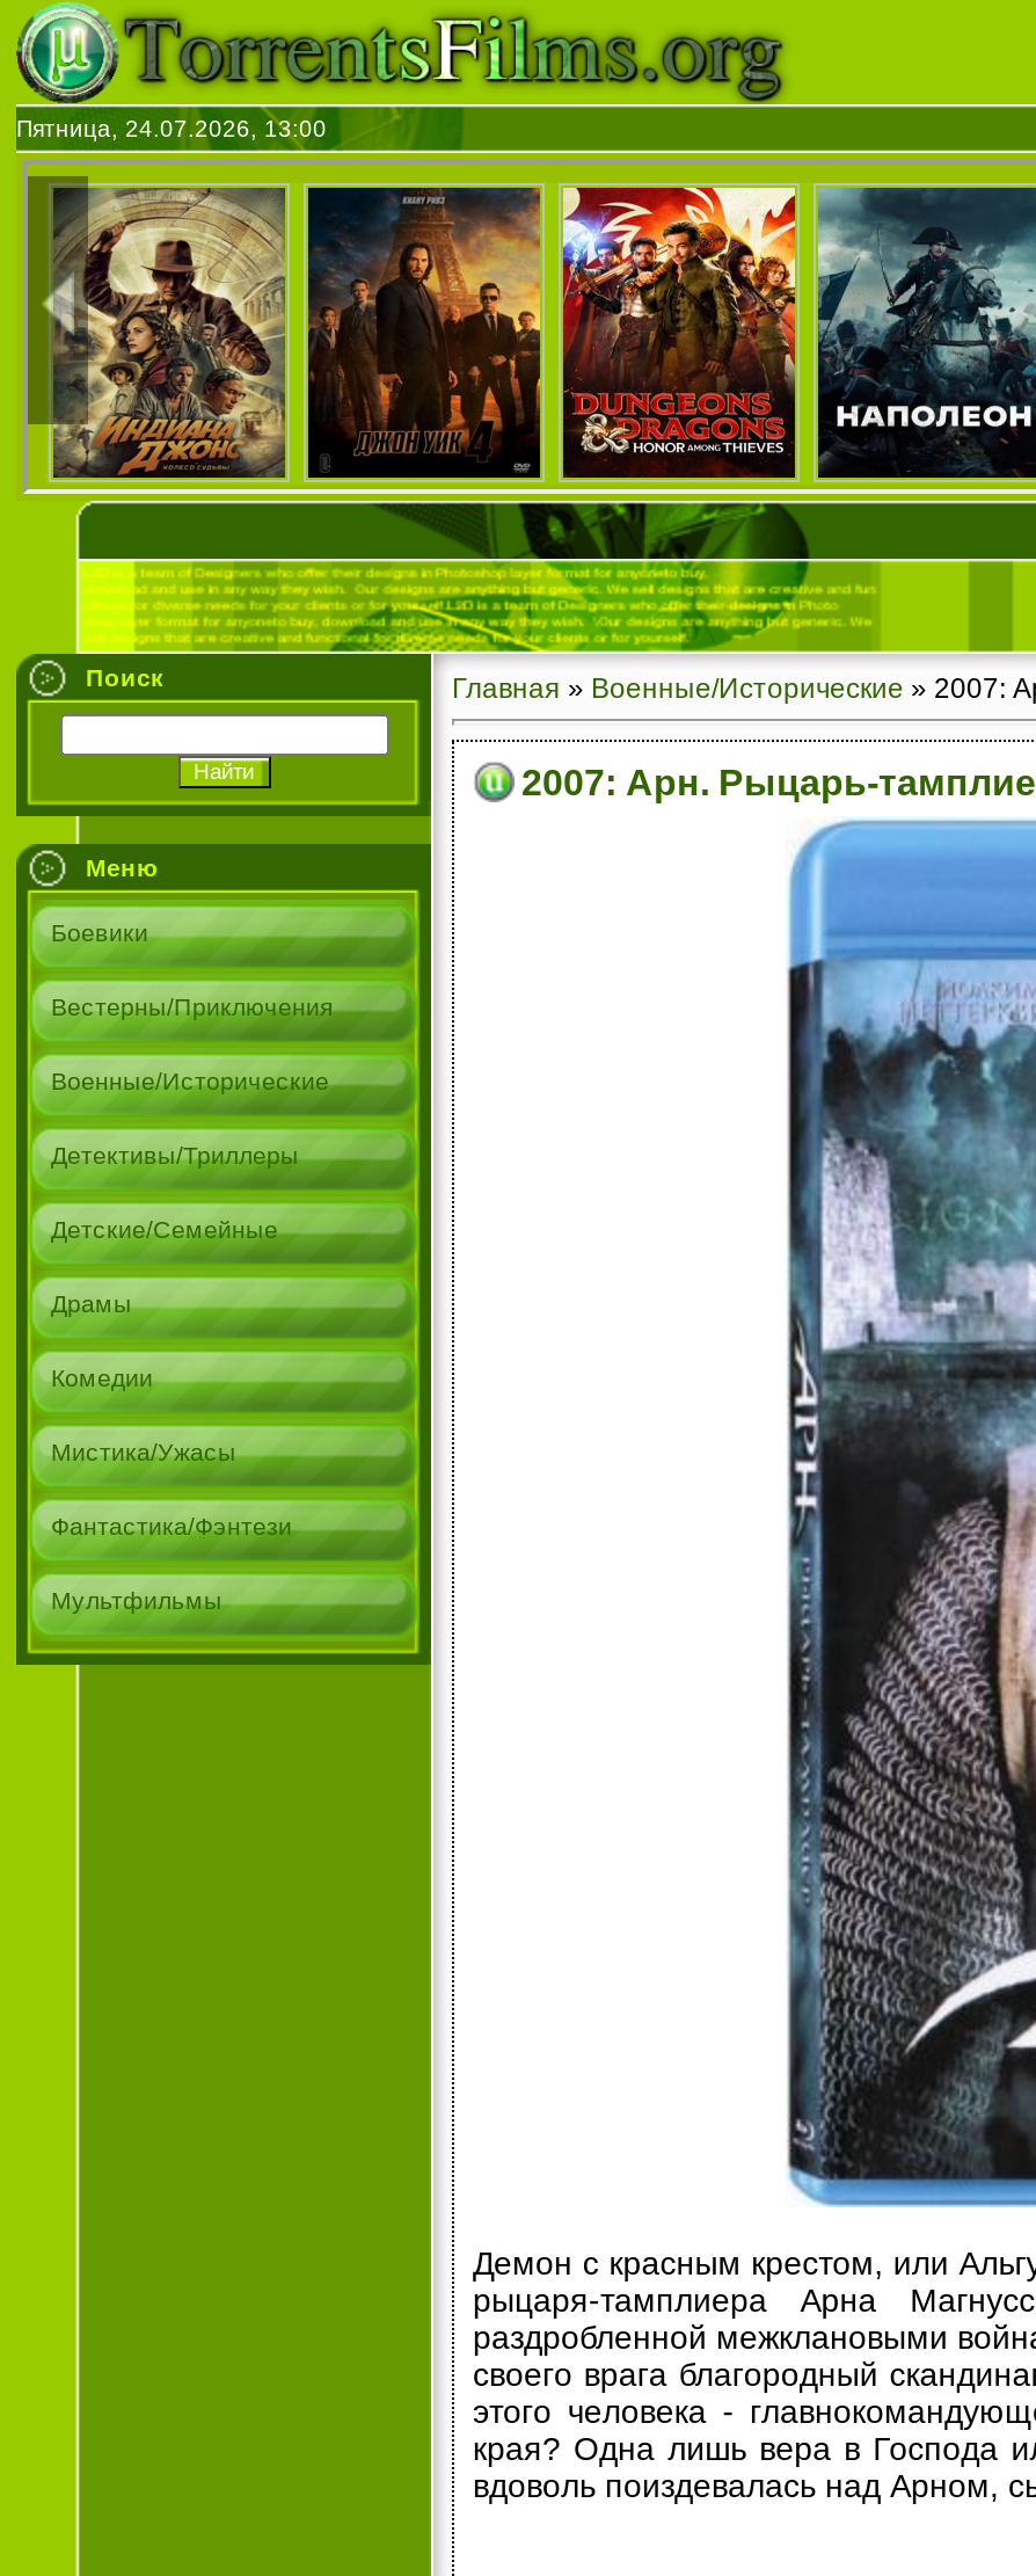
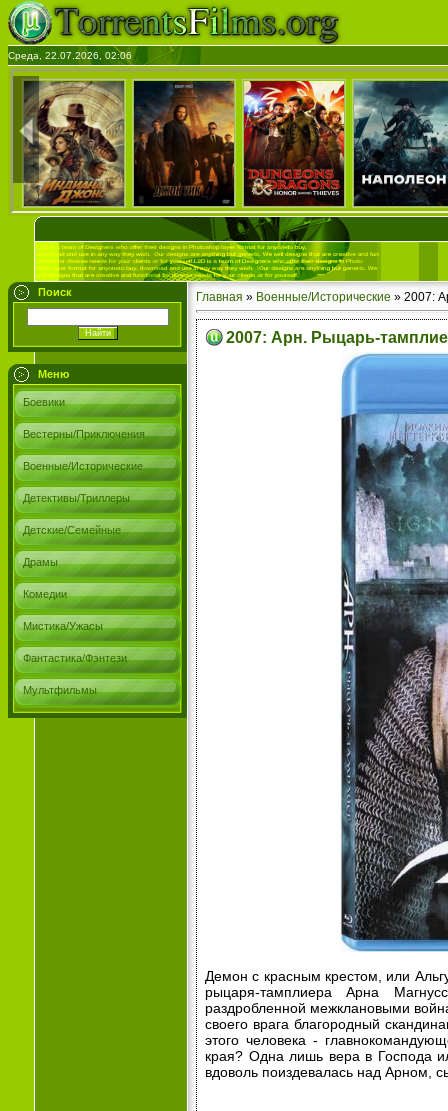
[16,117,327,142] Пятница, 24.07.2026, 13:00 -> [8,50,132,61] Среда, 22.07.2026, 02:06

